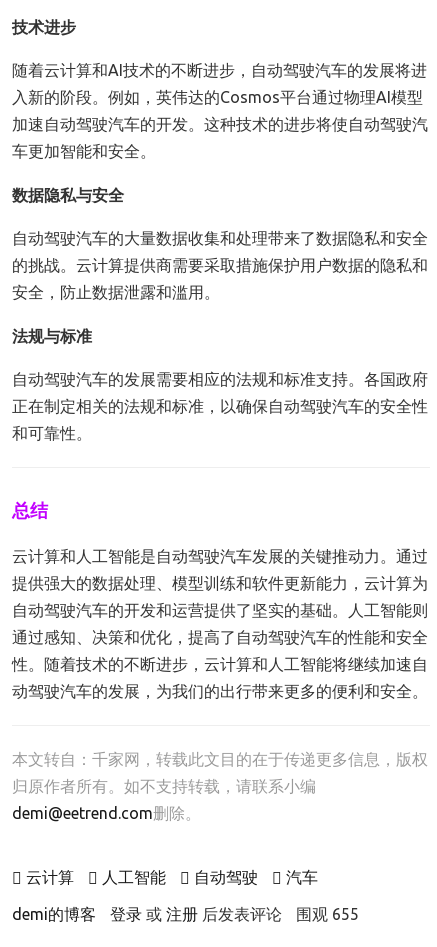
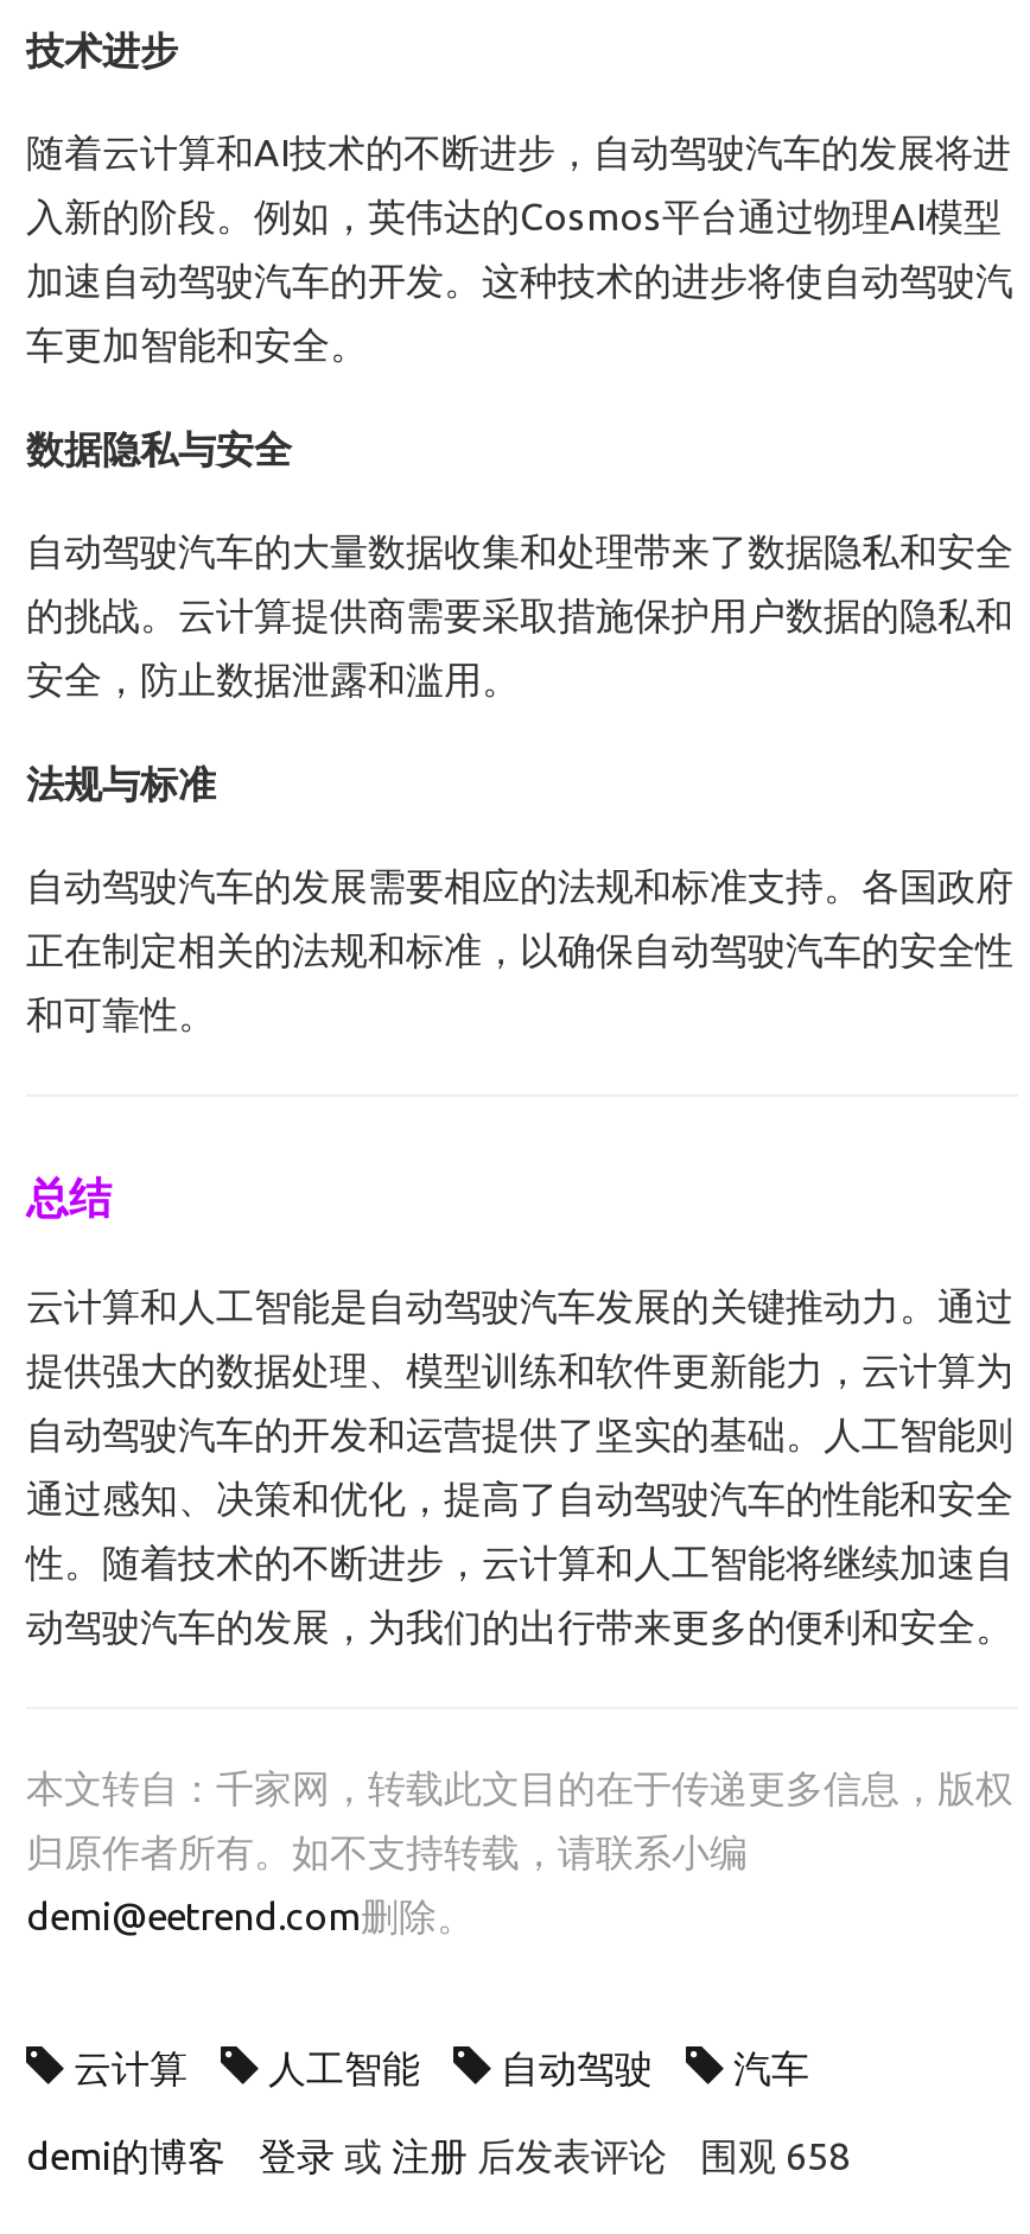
[12,905,359,923] demi的博客 登录或注册后发表评论 围观 655 -> [26,2134,850,2177] demi的博客 登录或注册后发表评论 围观 658

